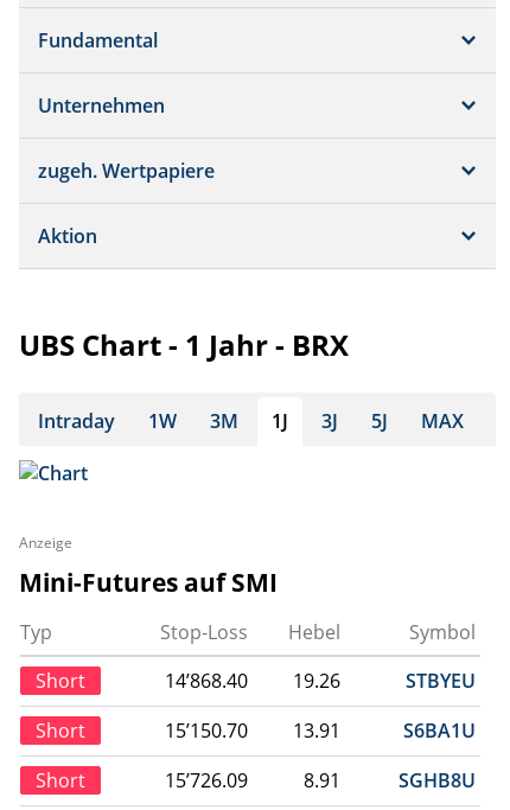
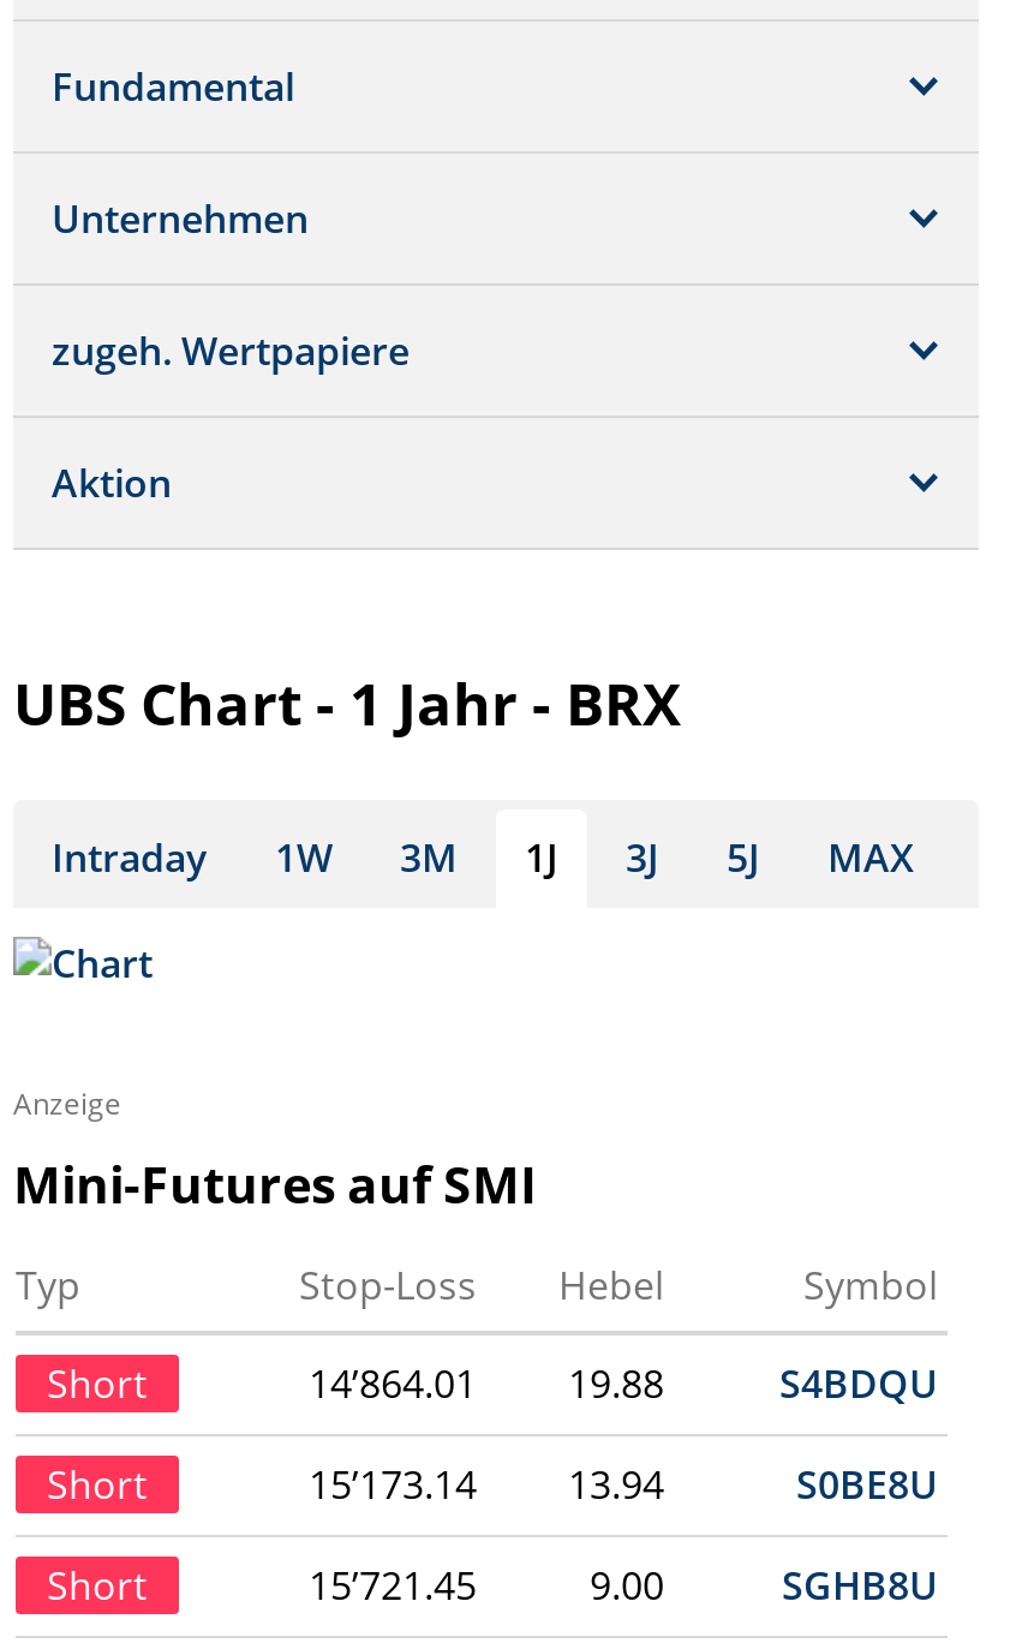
[165,668,476,694] 14’868.40 | 19.26 | STBYEU -> [309,1357,938,1410] 14’864.01 | 19.88 | S4BDQU
[165,717,476,744] 15’150.70 | 13.91 | S6BA1U -> [309,1458,938,1511] 15’173.14 | 13.94 | S0BE8U
[165,767,248,793] 15’726.09 -> [309,1559,477,1612] 15’721.45
[304,767,340,793] 8.91 -> [590,1559,664,1612] 9.00

